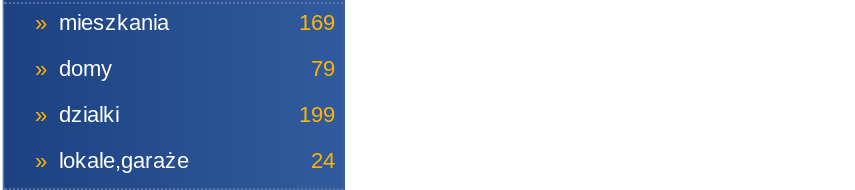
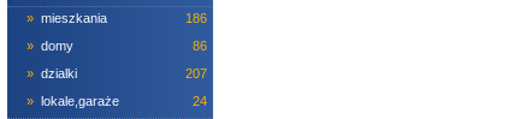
[299,10,335,34] 169 -> [185,11,207,25] 186
[311,56,335,80] 79 -> [193,38,207,53] 86
[299,102,335,126] 199 -> [185,66,207,81] 207

